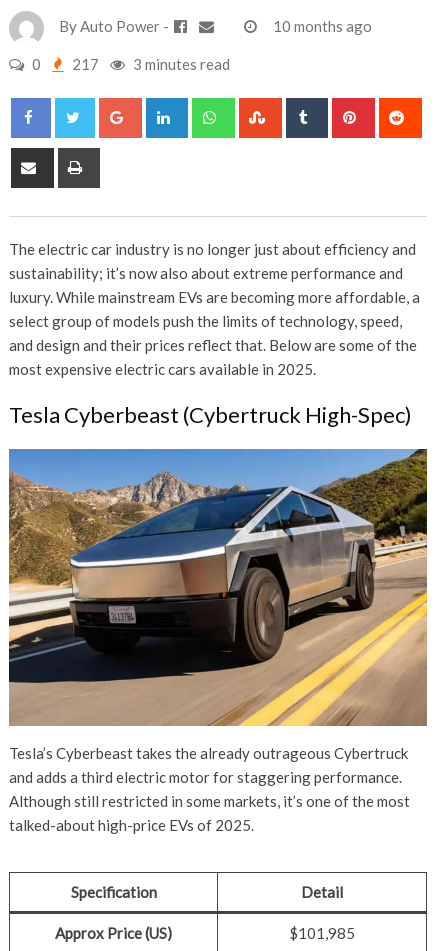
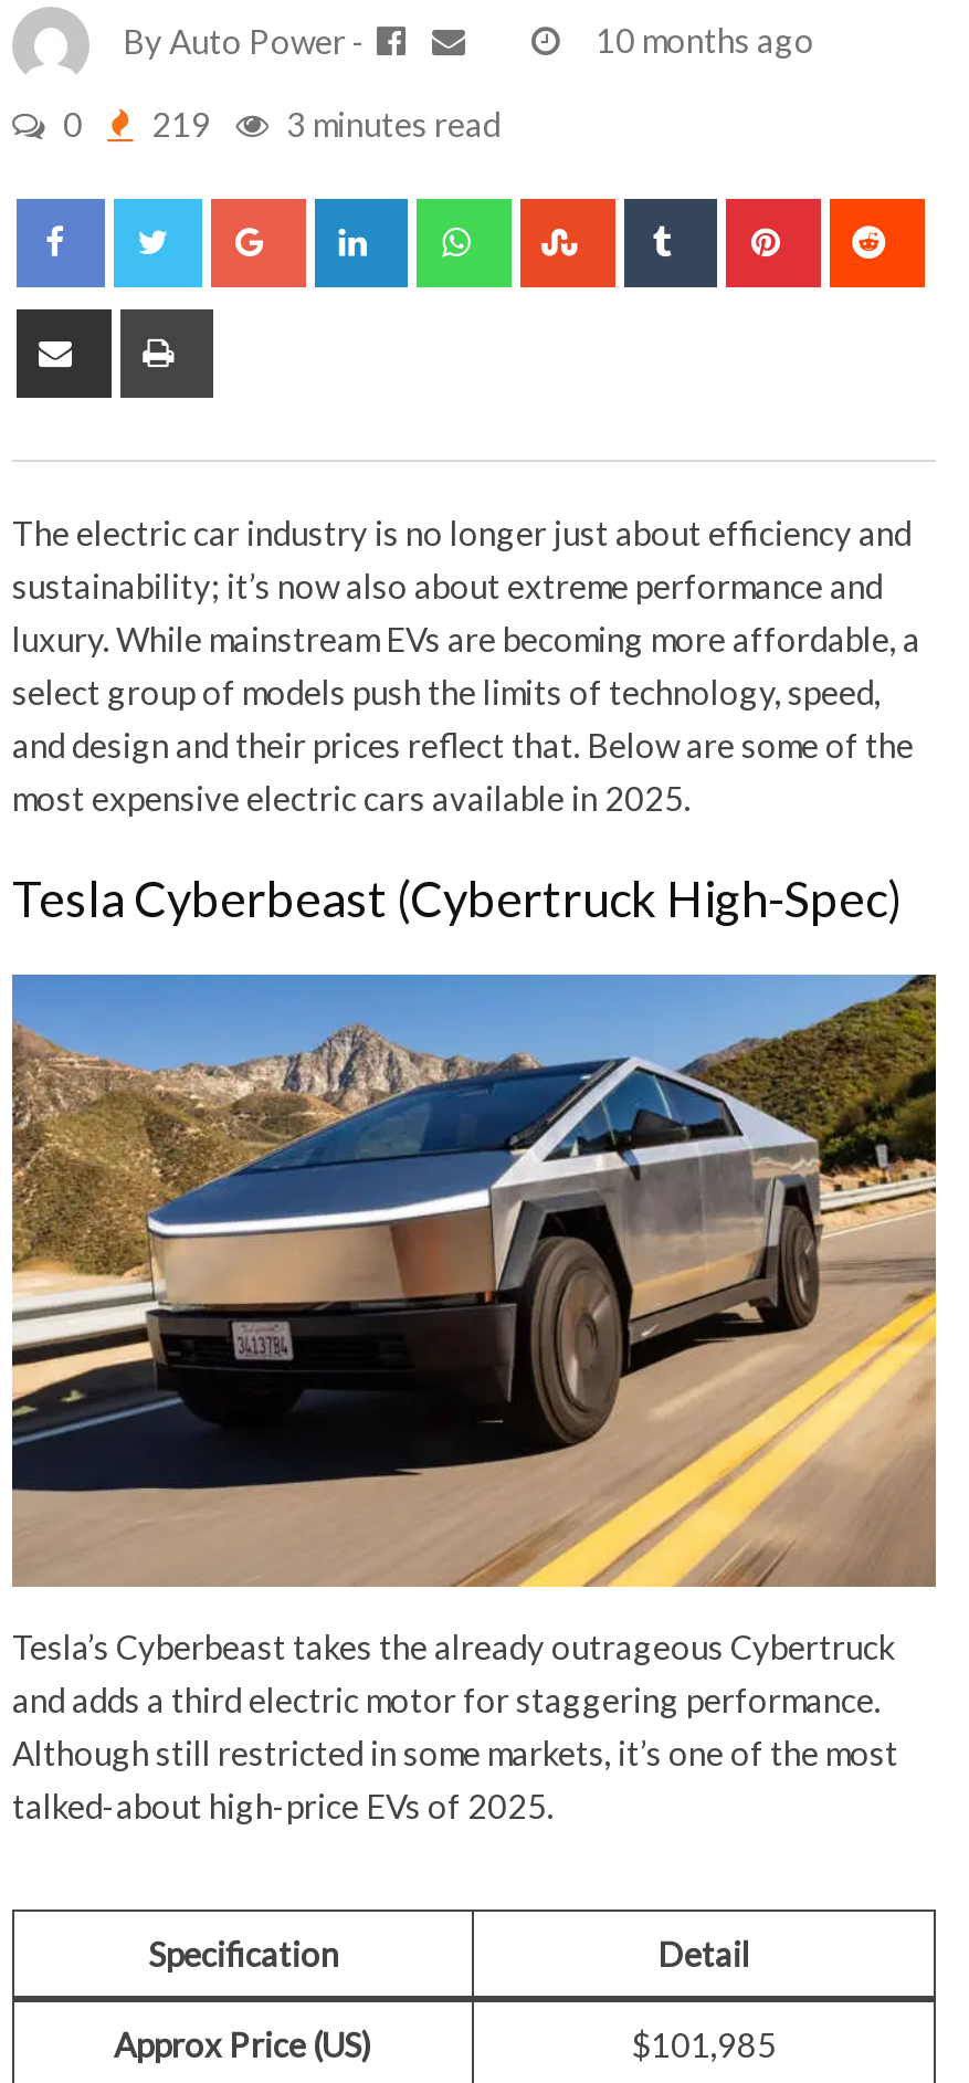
[29,55,230,73] 0 217 3 minutes read -> [56,104,501,144] 0 219 3 minutes read

